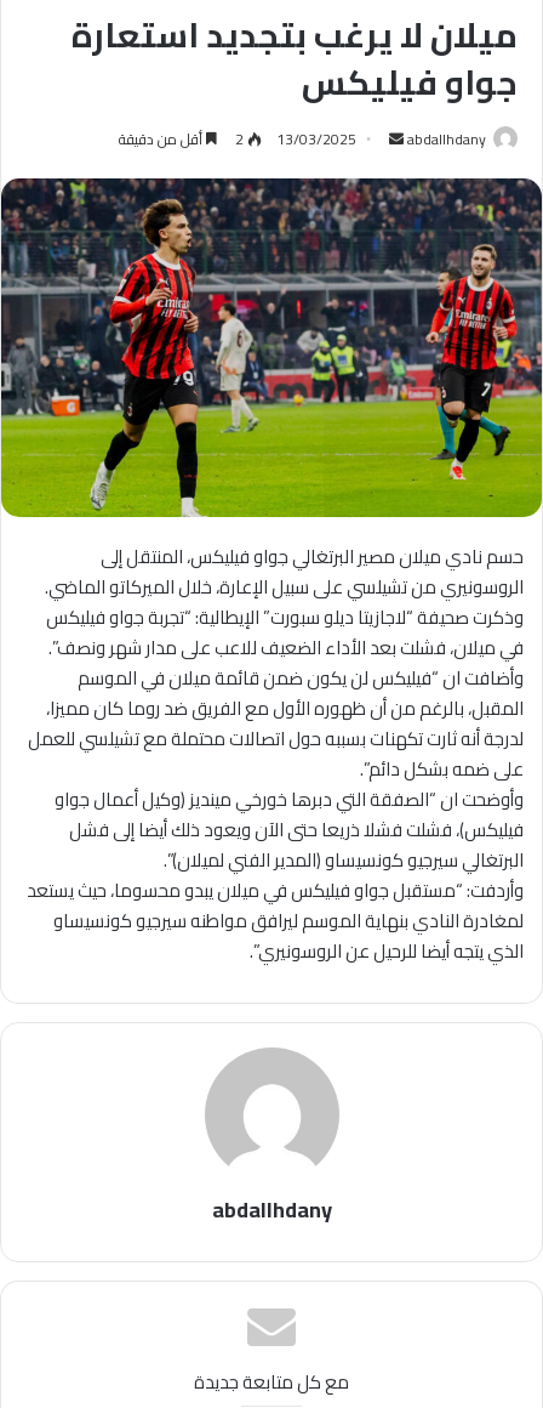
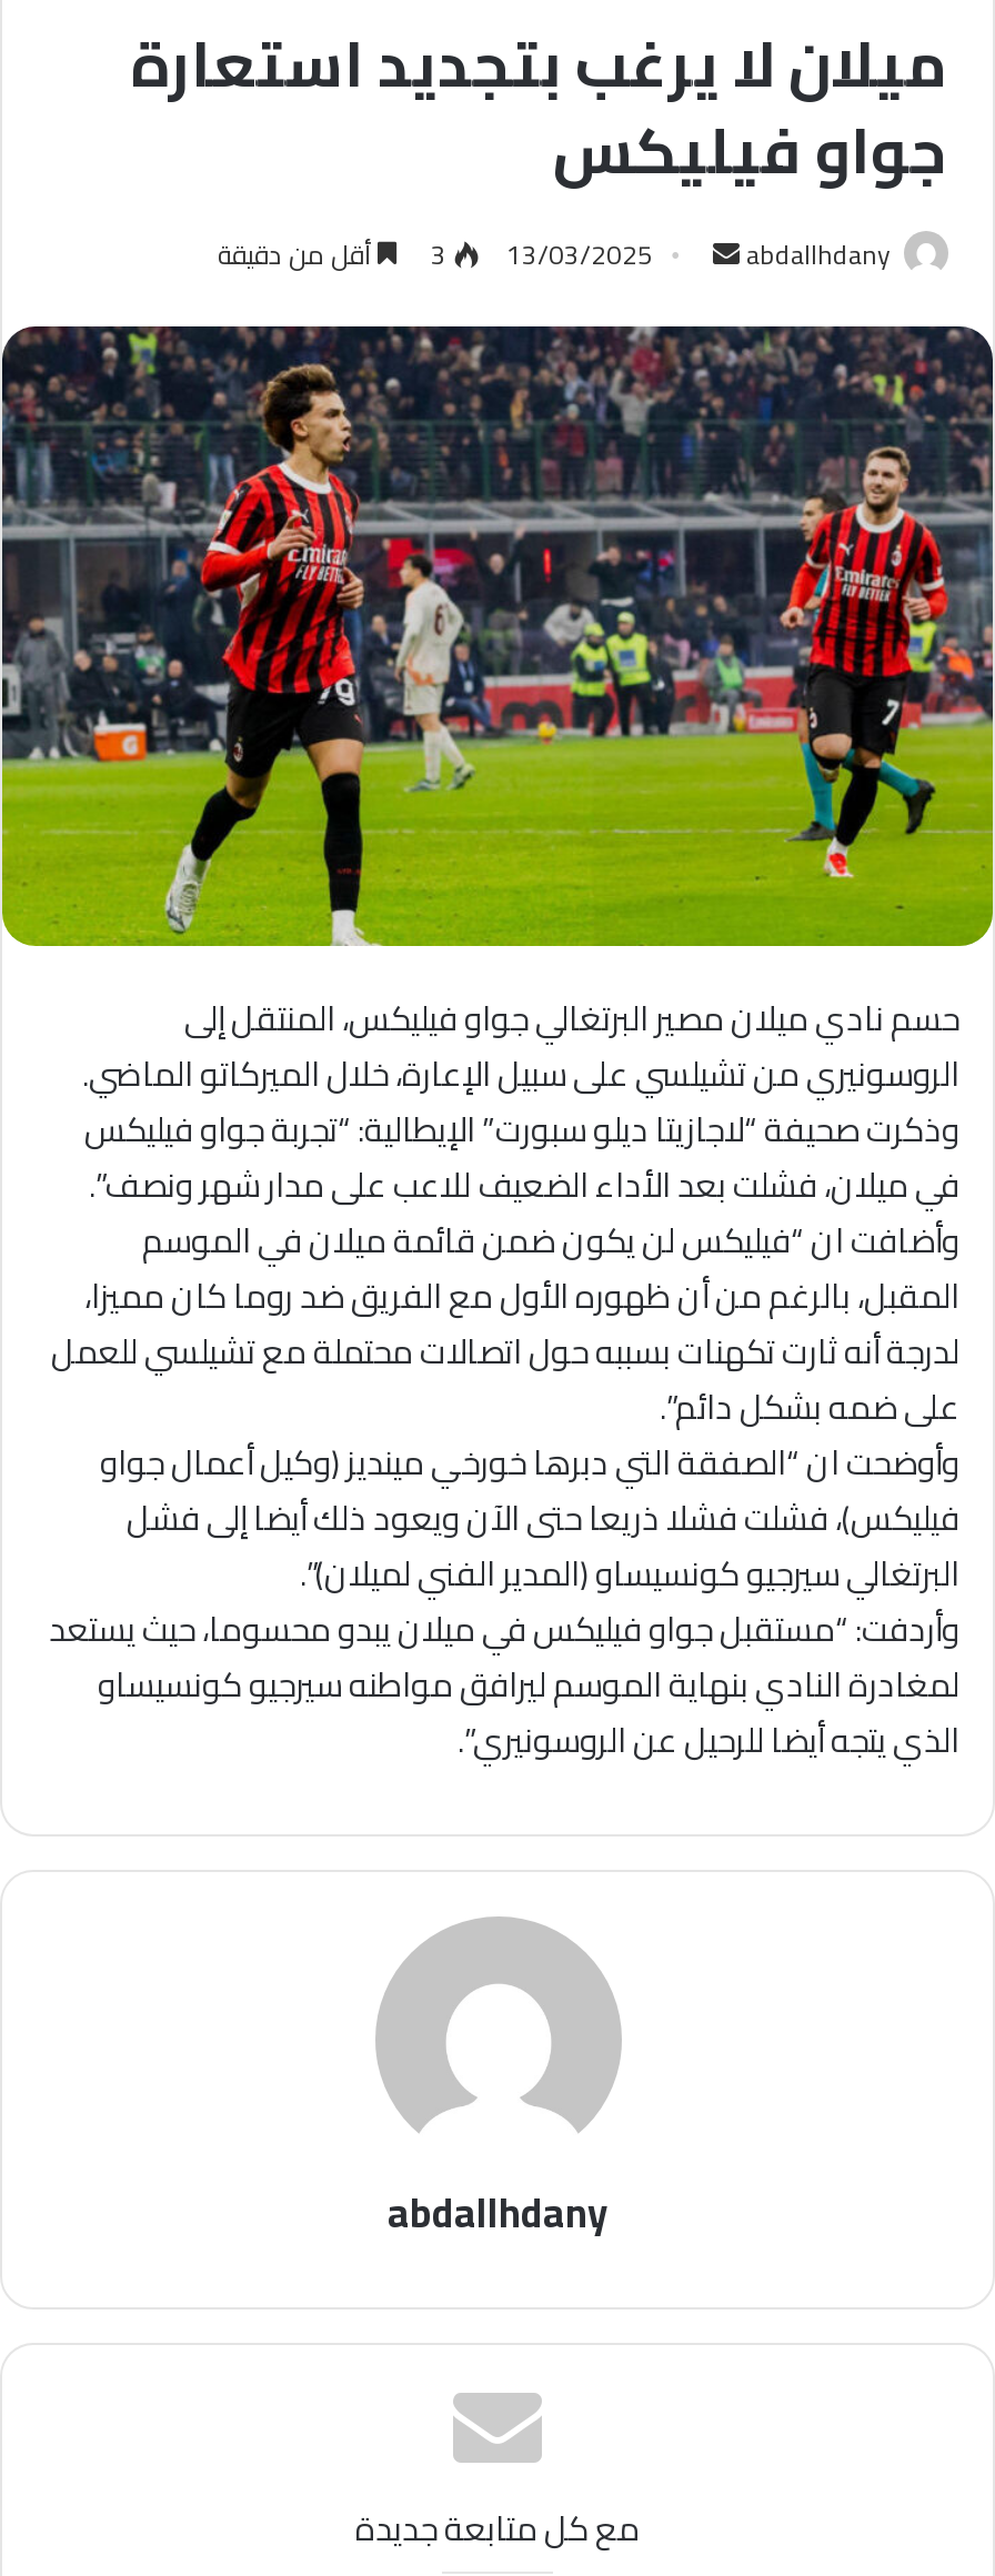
[235,125,244,153] 2 -> [431,229,446,280] 3

